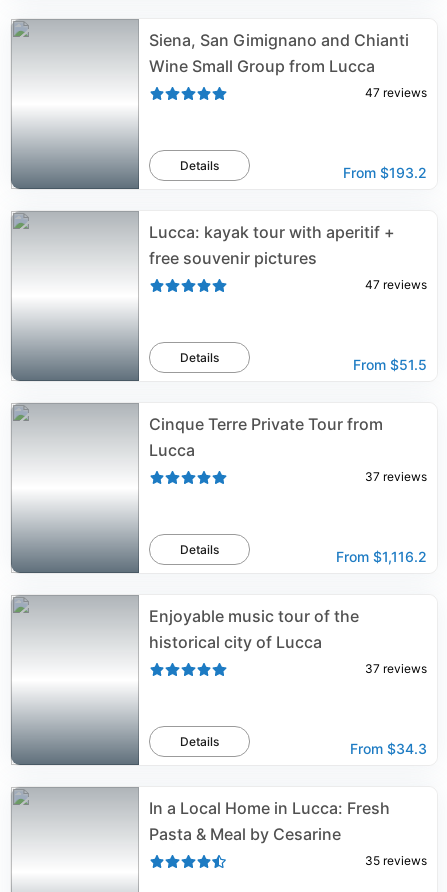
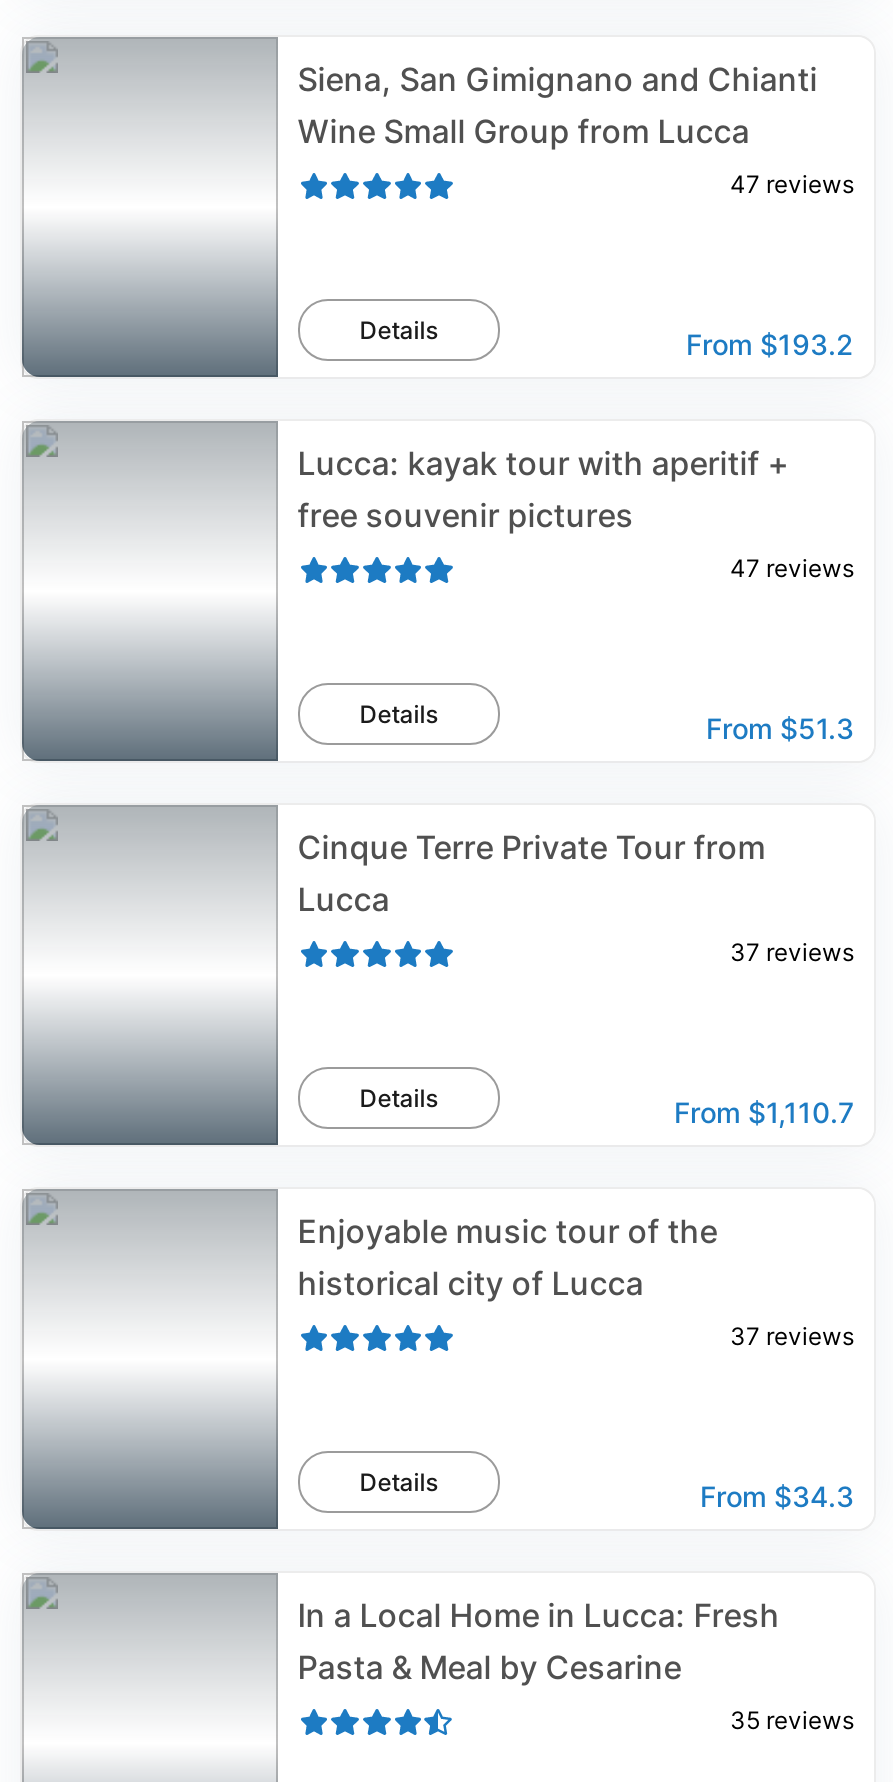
[353,356,427,373] From $51.5 -> [706,711,854,745] From $51.3
[336,548,427,565] From $1,116.2 -> [674,1095,854,1129] From $1,110.7

